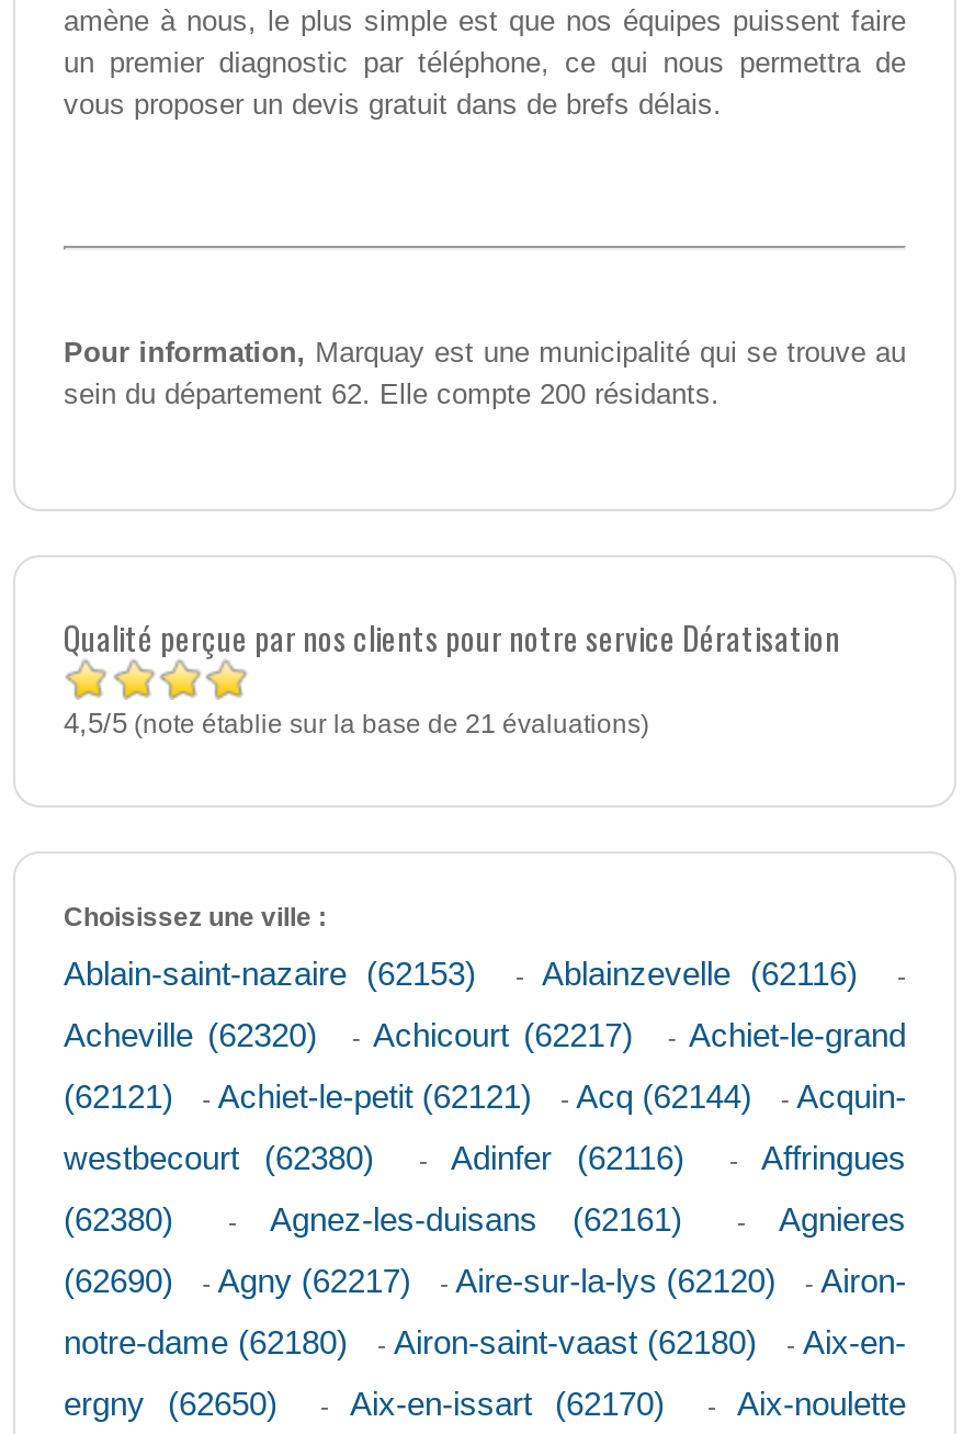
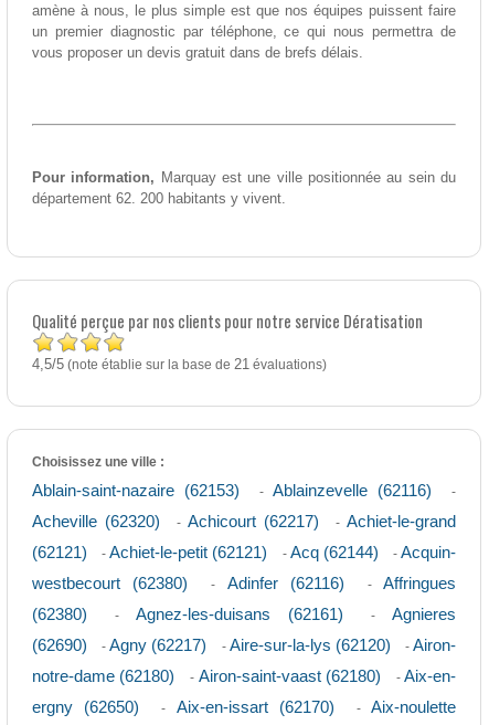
[64,337,906,411] Pour information, Marquay est une municipalité qui se trouve au | sein du département 62. Elle compte 200 résidants. -> [32,170,456,207] Pour information, Marquay est une ville positionnée au sein du | département 62. 200 habitants y vivent.

